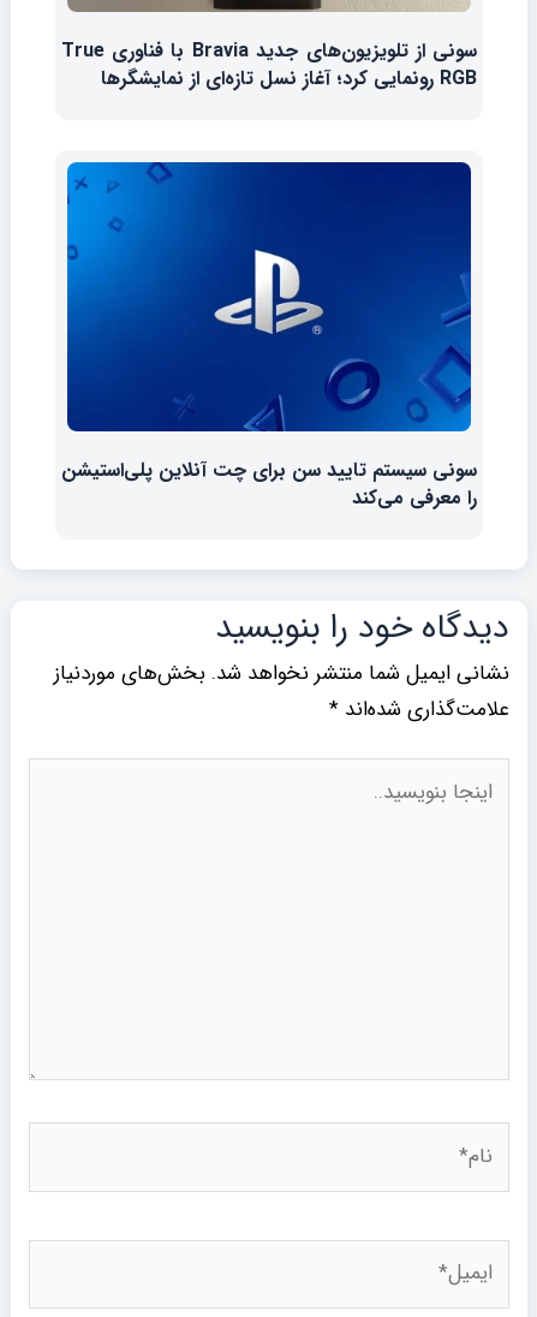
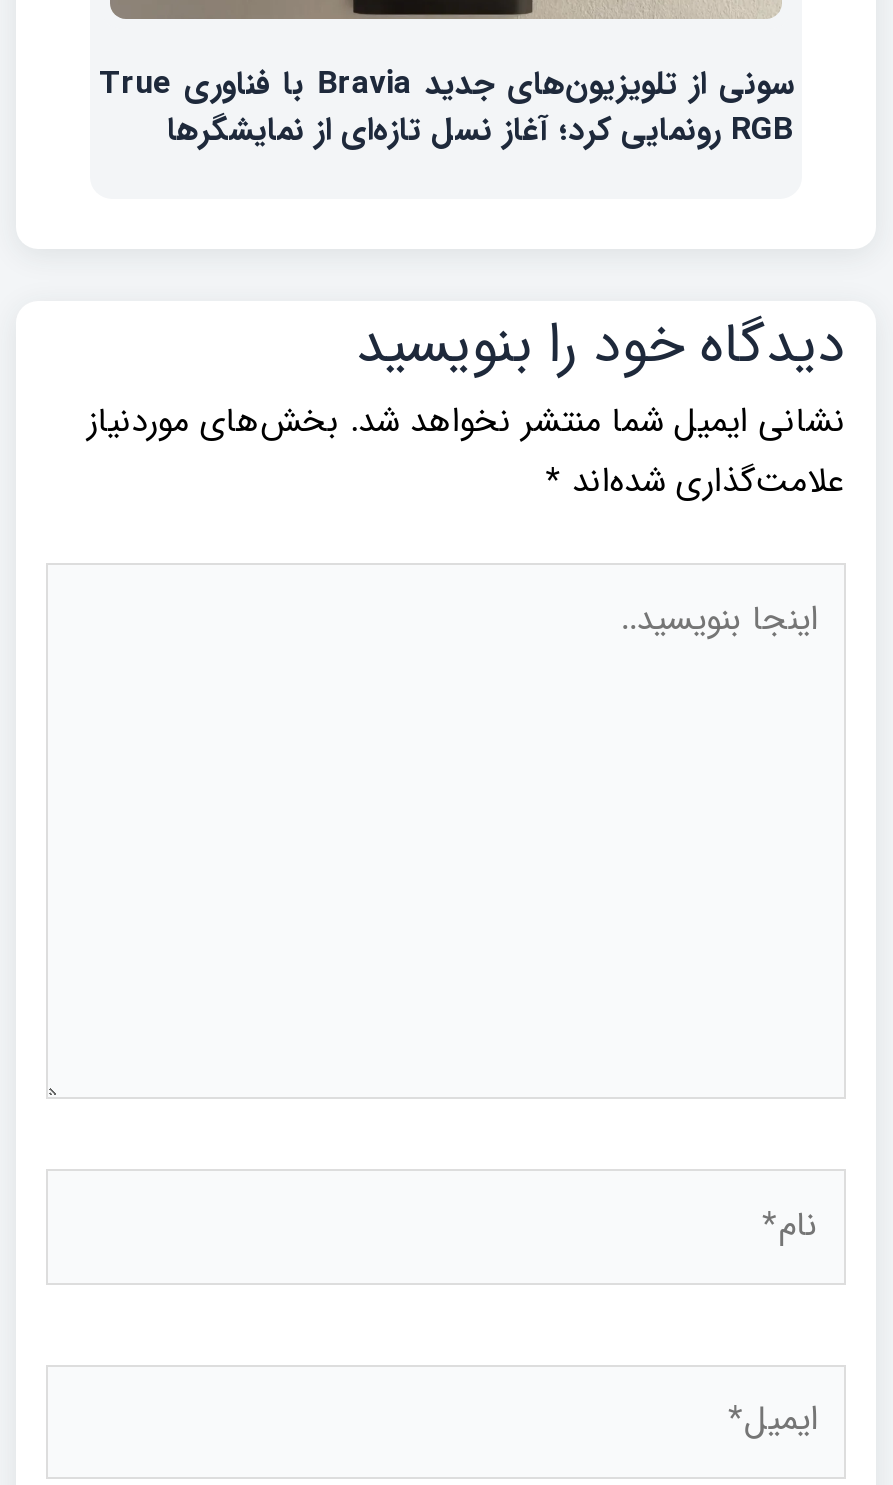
[61,161,478,514] [image] | سونی سیستم تایید سن برای چت آنلاین پلی‌استیشن | را معرفی می‌کند -> none

